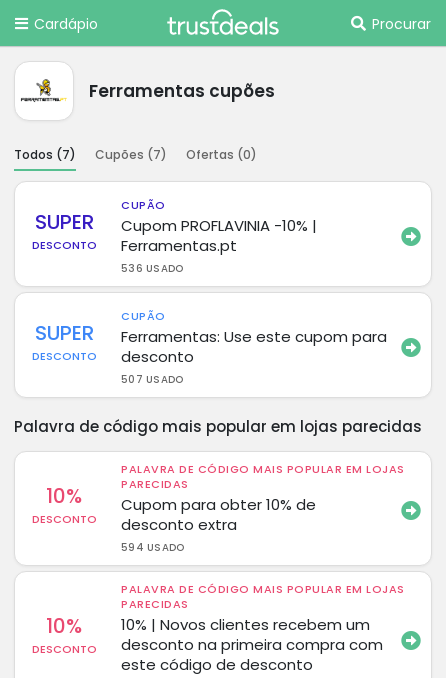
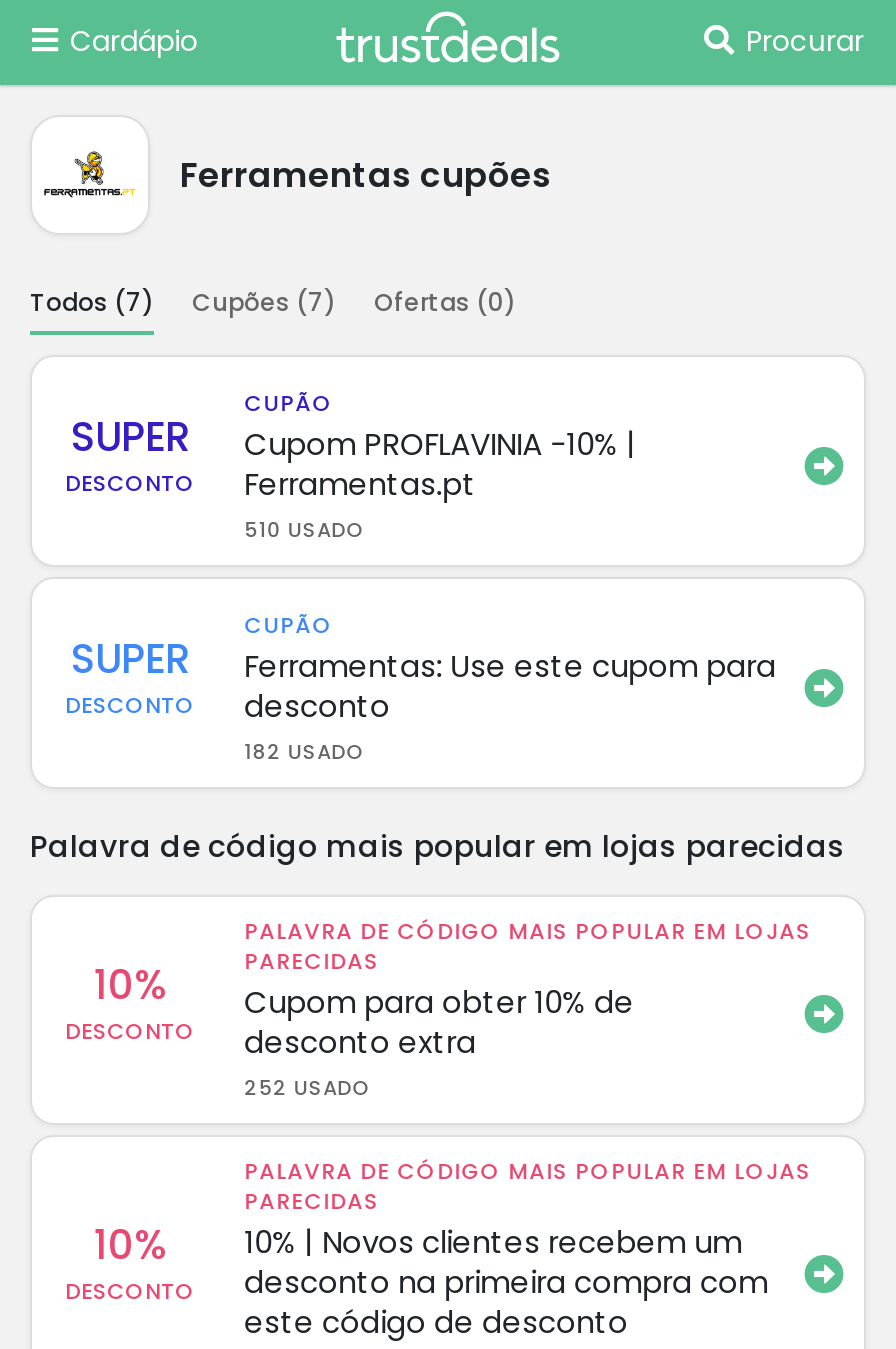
[121,260,183,275] 536 USADO -> [244,514,363,544] 510 USADO
[121,371,183,386] 507 USADO -> [244,736,363,766] 182 USADO
[121,539,184,554] 594 USADO -> [244,1072,369,1102] 252 USADO

